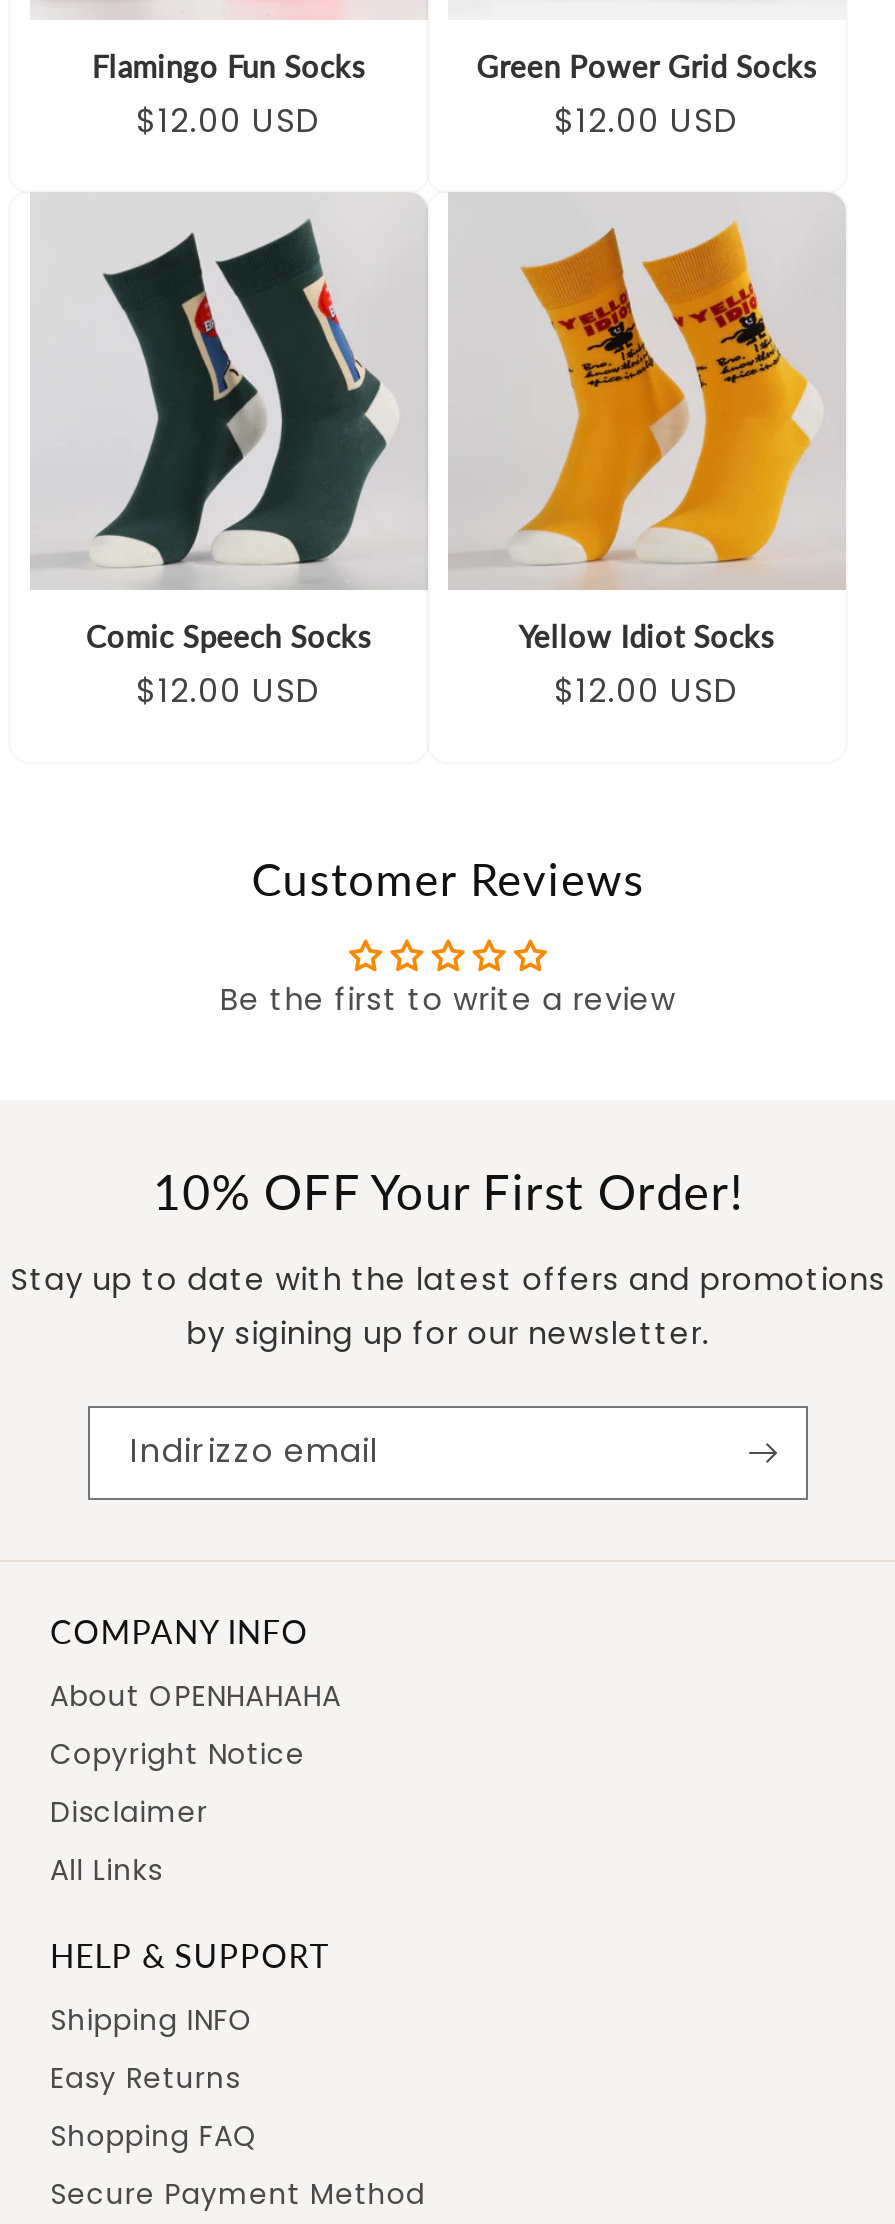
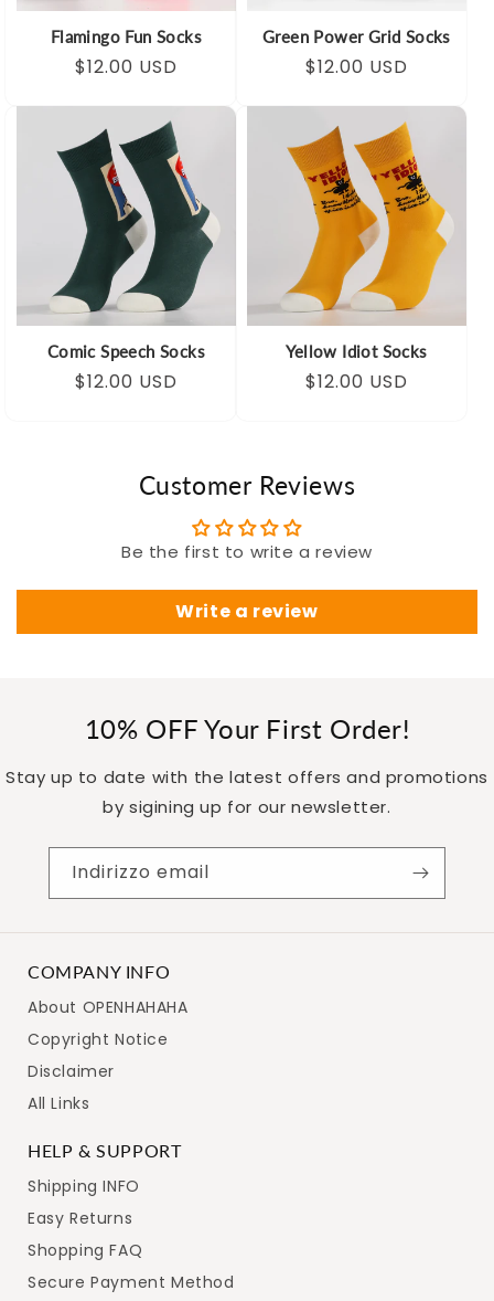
none -> [176,599,318,624] Write a review

